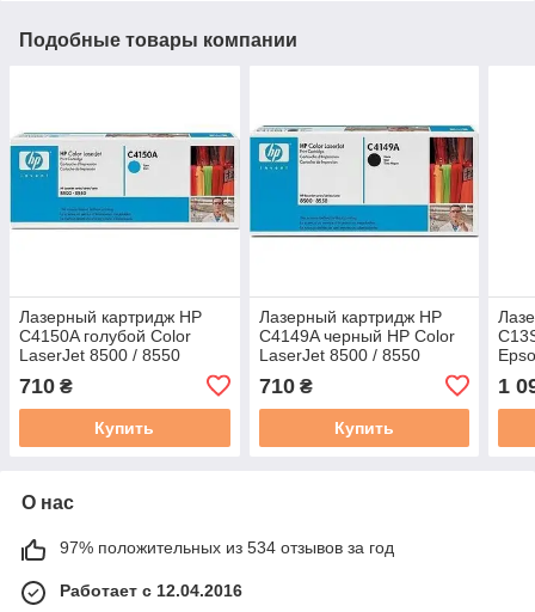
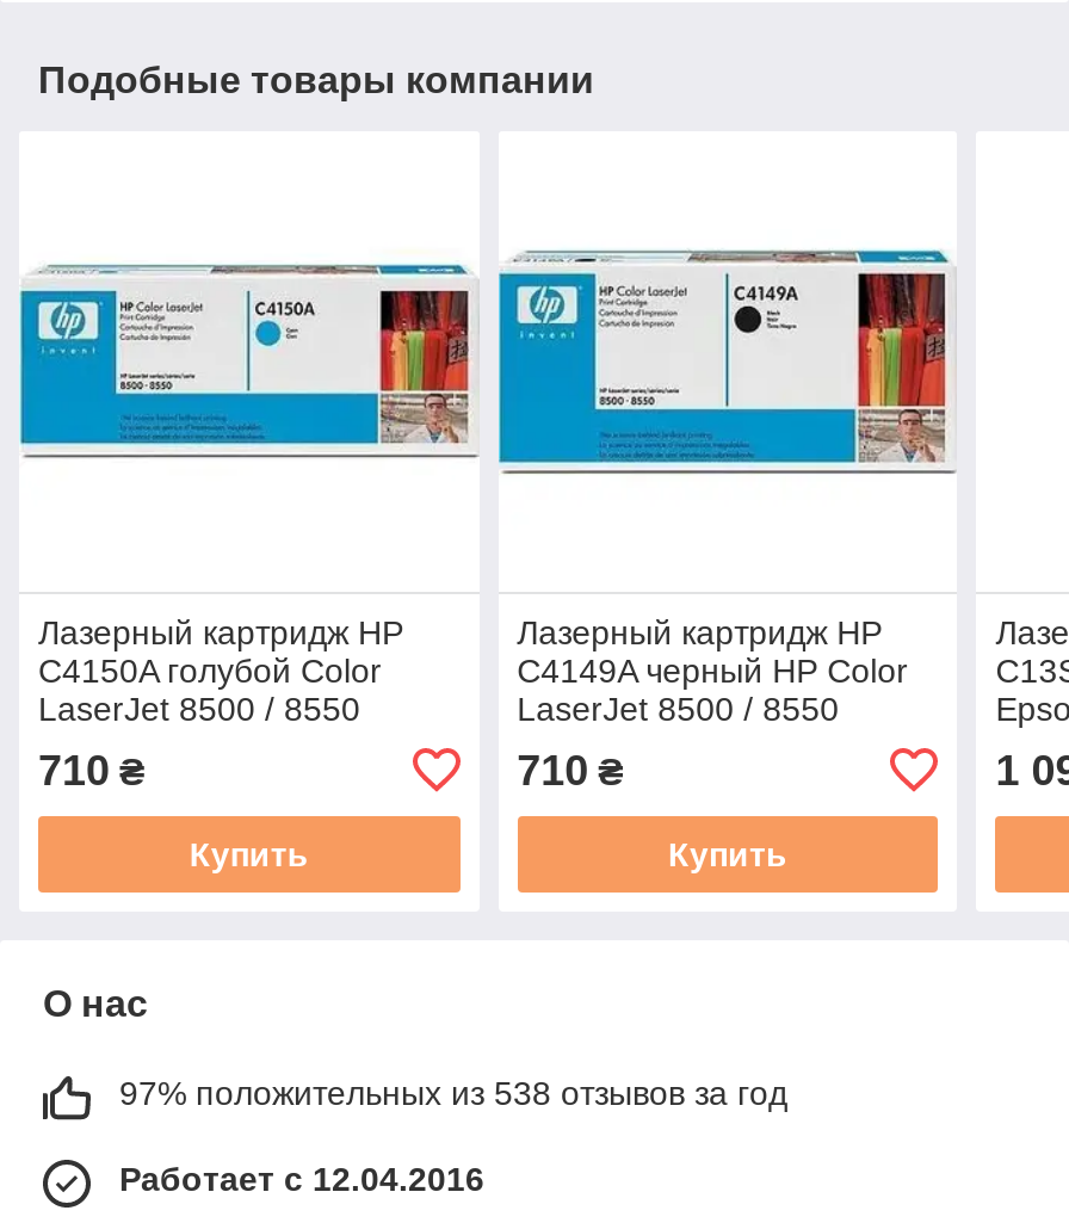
[60,537,394,556] 97% положительных из 534 отзывов за год -> [119,1073,787,1111] 97% положительных из 538 отзывов за год

